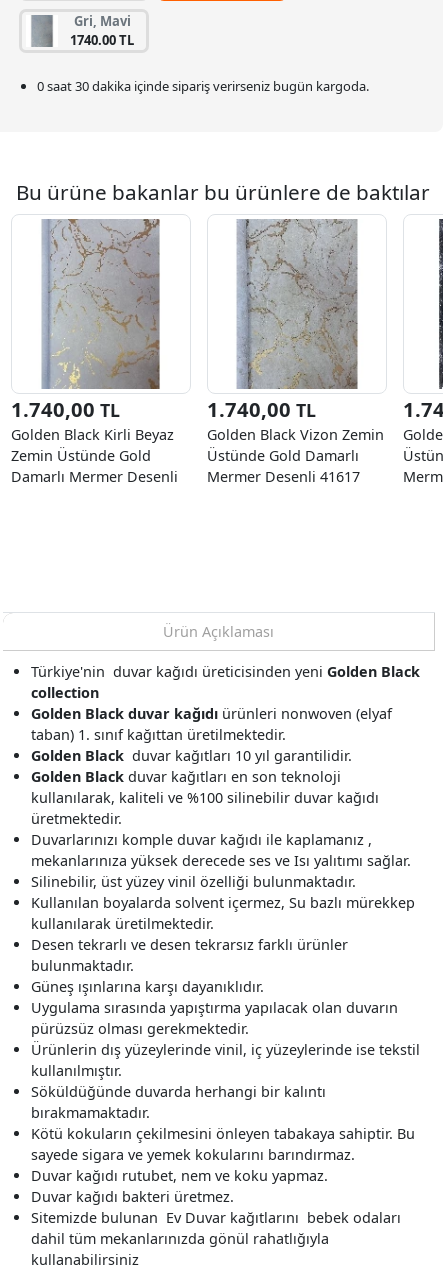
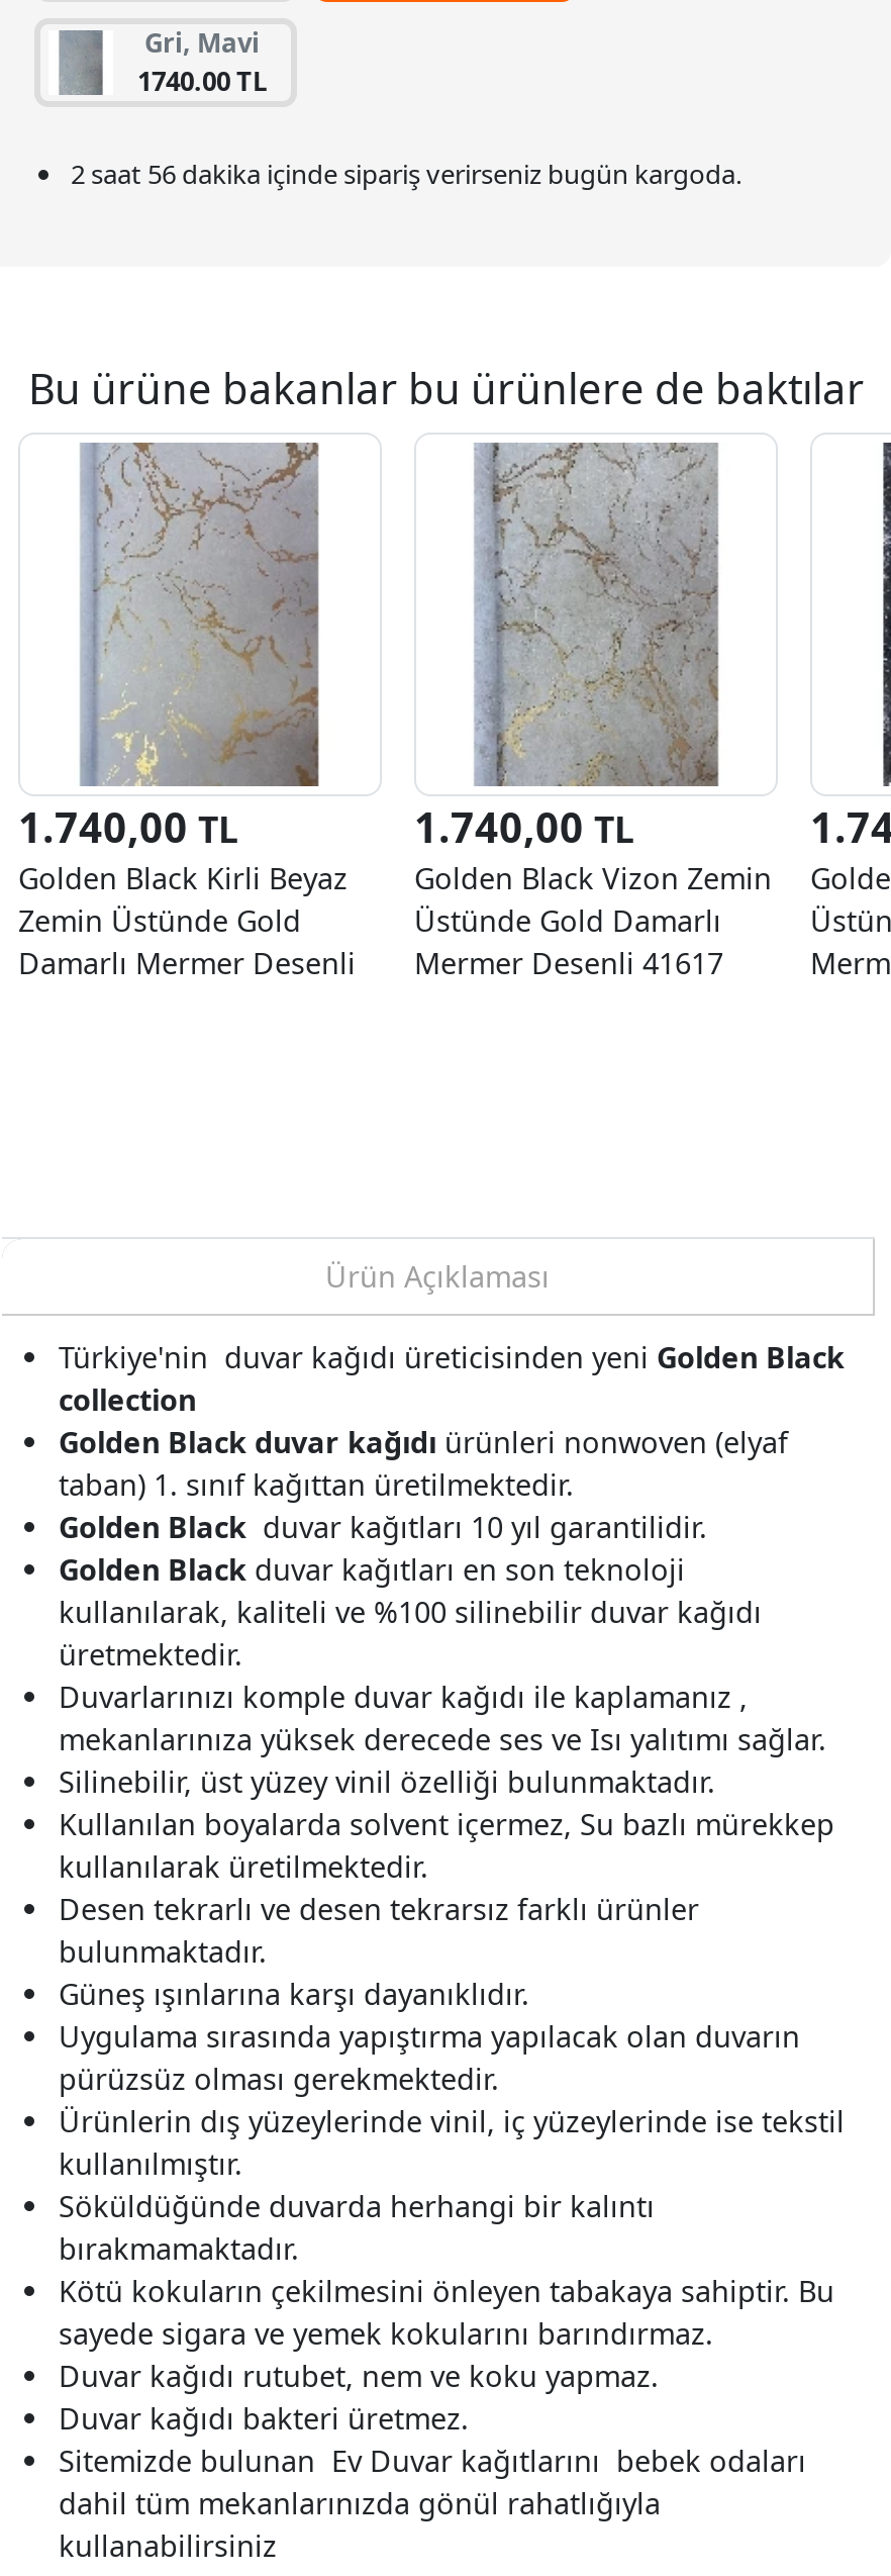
[37,77,369,95] 0 saat 30 dakika içinde sipariş verirseniz bugün kargoda. -> [71,155,741,191] 2 saat 56 dakika içinde sipariş verirseniz bugün kargoda.

